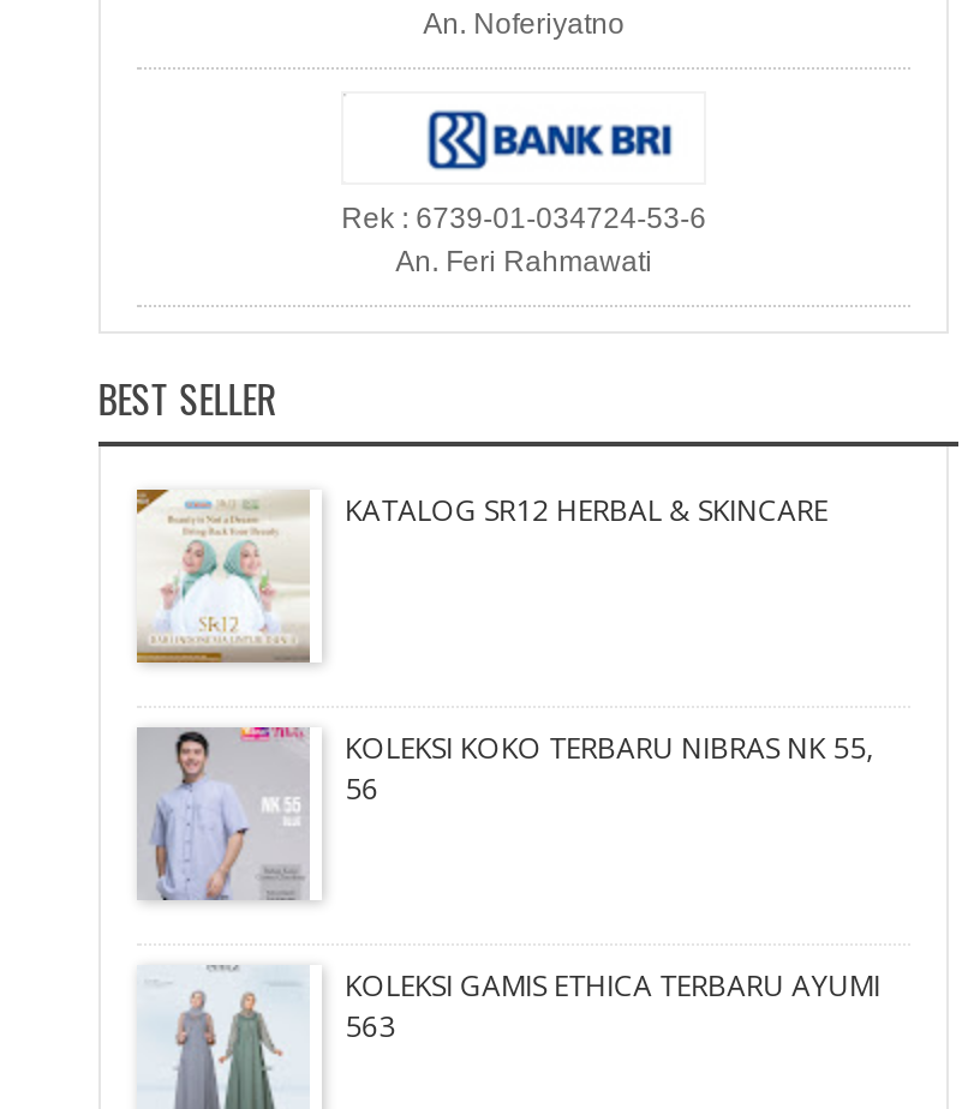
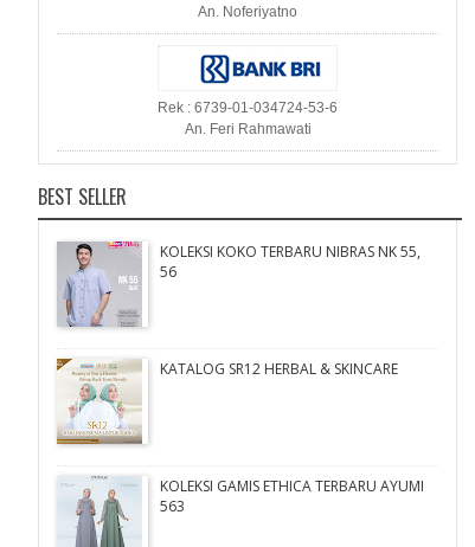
moved [135,487,828,665] -> [56,358,398,445]: [image] | KATALOG SR12 HERBAL & SKINCARE
moved [142,728,873,905] -> [59,242,420,329]: [image] | KOLEKSI KOKO TERBARU NIBRAS NK 55, | 56

